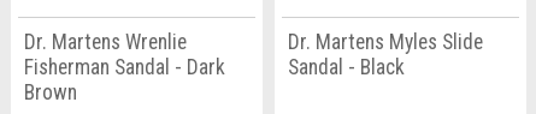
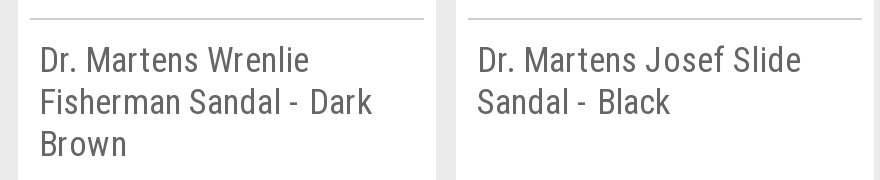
[287,30,482,54] Dr. Martens Myles Slide -> [477,40,801,80] Dr. Martens Josef Slide

